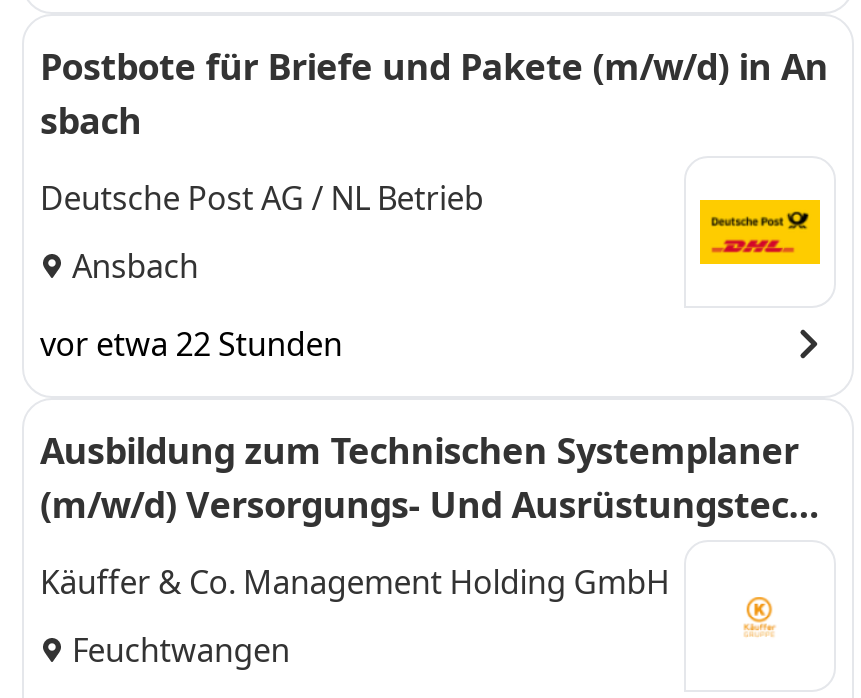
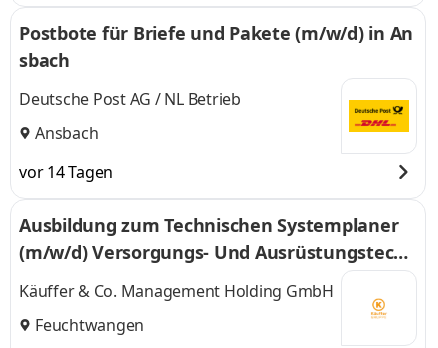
[40,322,342,366] vor etwa 22 Stunden -> [19,161,113,183] vor 14 Tagen

